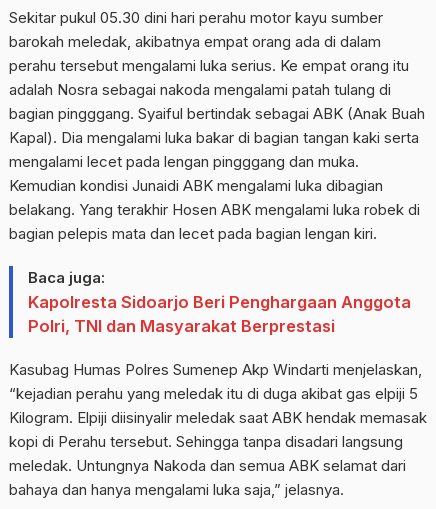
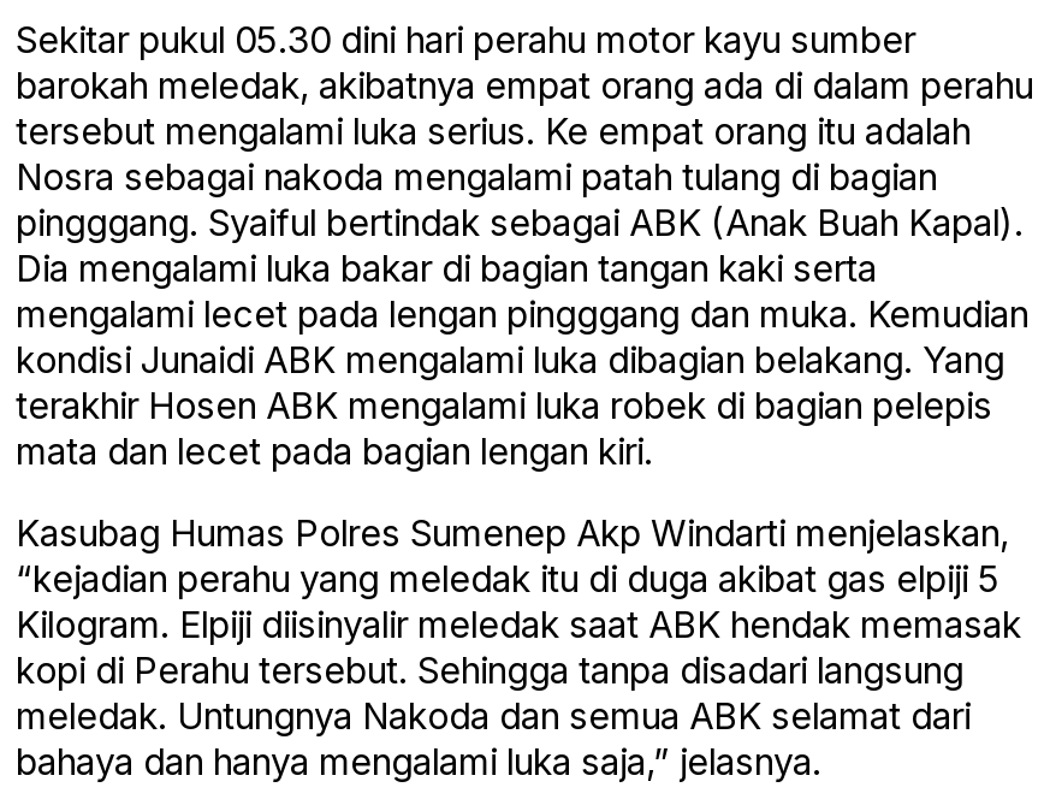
[9,32,425,336] barokah meledak, akibatnya empat orang ada di dalam | perahu tersebut mengalami luka serius. Ke empat orang itu | adalah Nosra sebagai nakoda mengalami patah tulang di | bagian pingggang. Syaiful bertindak sebagai ABK (Anak Buah | Kapal). Dia mengalami luka bakar di bagian tangan kaki serta | mengalami lecet pada lengan pingggang dan muka. | Kemudian kondisi Junaidi ABK mengalami luka dibagian | belakang. Yang terakhir Hosen ABK mengalami luka robek di | bagian pelepis mata dan lecet pada bagian lengan kiri. | Baca juga: | Kapolresta Sidoarjo Beri Penghargaan Anggota | Polri, TNI dan Masyarakat Berprestasi -> [16,63,1033,474] barokah meledak, akibatnya empat orang ada di dalam perahu | tersebut mengalami luka serius. Ke empat orang itu adalah | Nosra sebagai nakoda mengalami patah tulang di bagian | pingggang. Syaiful bertindak sebagai ABK (Anak Buah Kapal). | Dia mengalami luka bakar di bagian tangan kaki serta | mengalami lecet pada lengan pingggang dan muka. Kemudian | kondisi Junaidi ABK mengalami luka dibagian belakang. Yang | terakhir Hosen ABK mengalami luka robek di bagian pelepis | mata dan lecet pada bagian lengan kiri.

